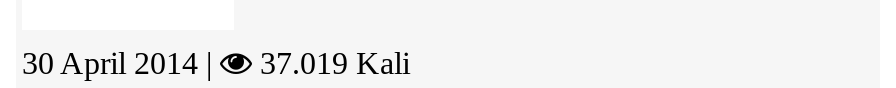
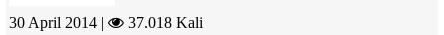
[252,45,410,79] 37.019 Kali -> [124,13,203,30] 37.018 Kali

